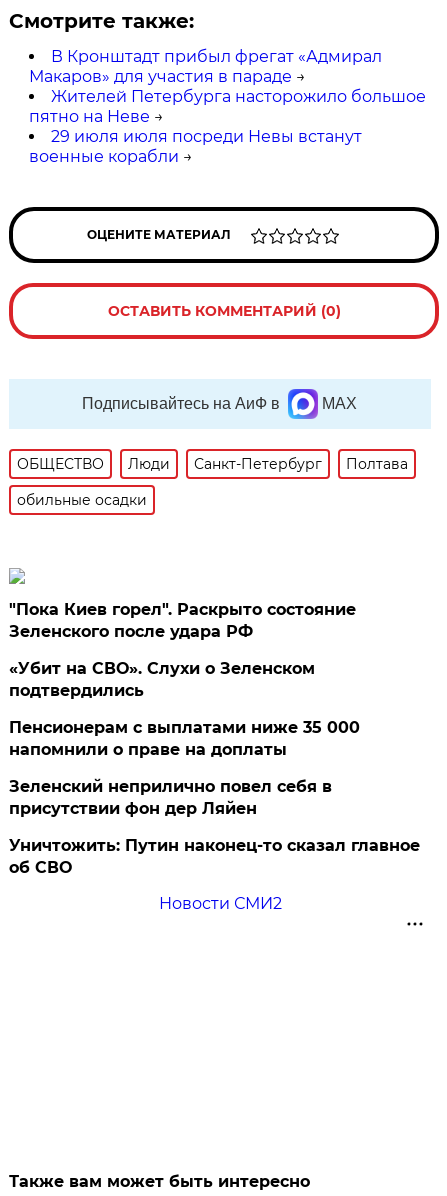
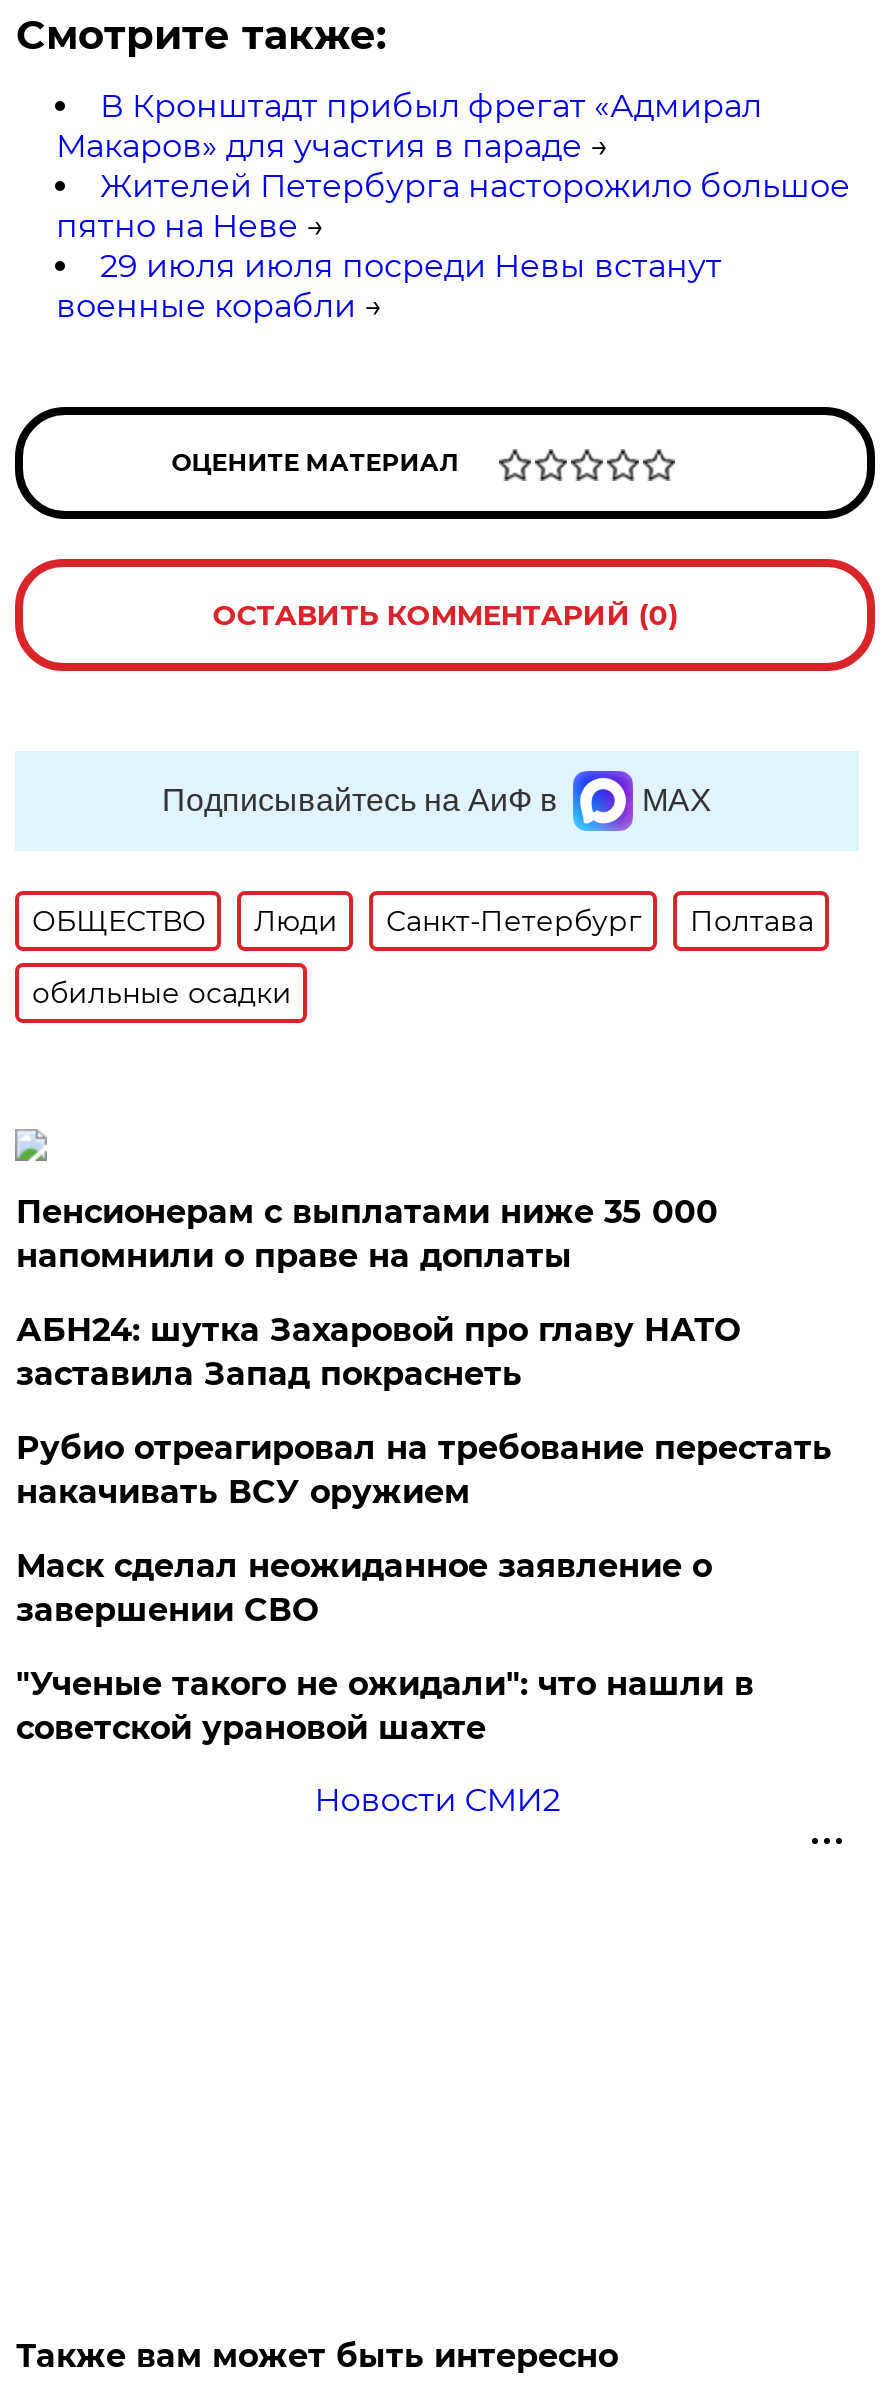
[9,600,356,700] "Пока Киев горел". Раскрыто состояние | Зеленского после удара РФ | «Убит на СВО». Слухи о Зеленском | подтвердились -> none
moved [9,718,360,759] -> [16,1193,718,1275]: Пенсионерам с выплатами ниже 35 000 | напомнили о праве на доплаты
[9,777,420,877] Зеленский неприлично повел cебя в | присутствии фон дер Ляйен | Уничтожить: Путин наконец-то сказал главное | об СВО -> [16,1311,832,1747] АБН24: шутка Захаровой про главу НАТО | заставила Запад покраснеть | Рубио отреагировал на требование перестать | накачивать ВСУ оружием | Маск сделал неожиданное заявление о | завершении СВО | "Ученые такого не ожидали": что нашли в | советской урановой шахте

